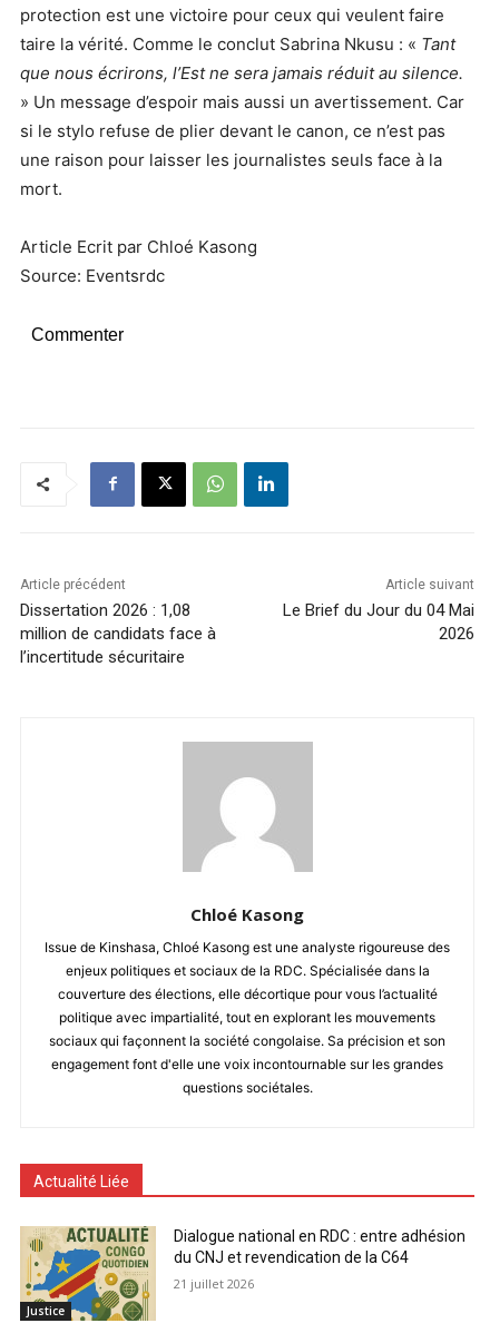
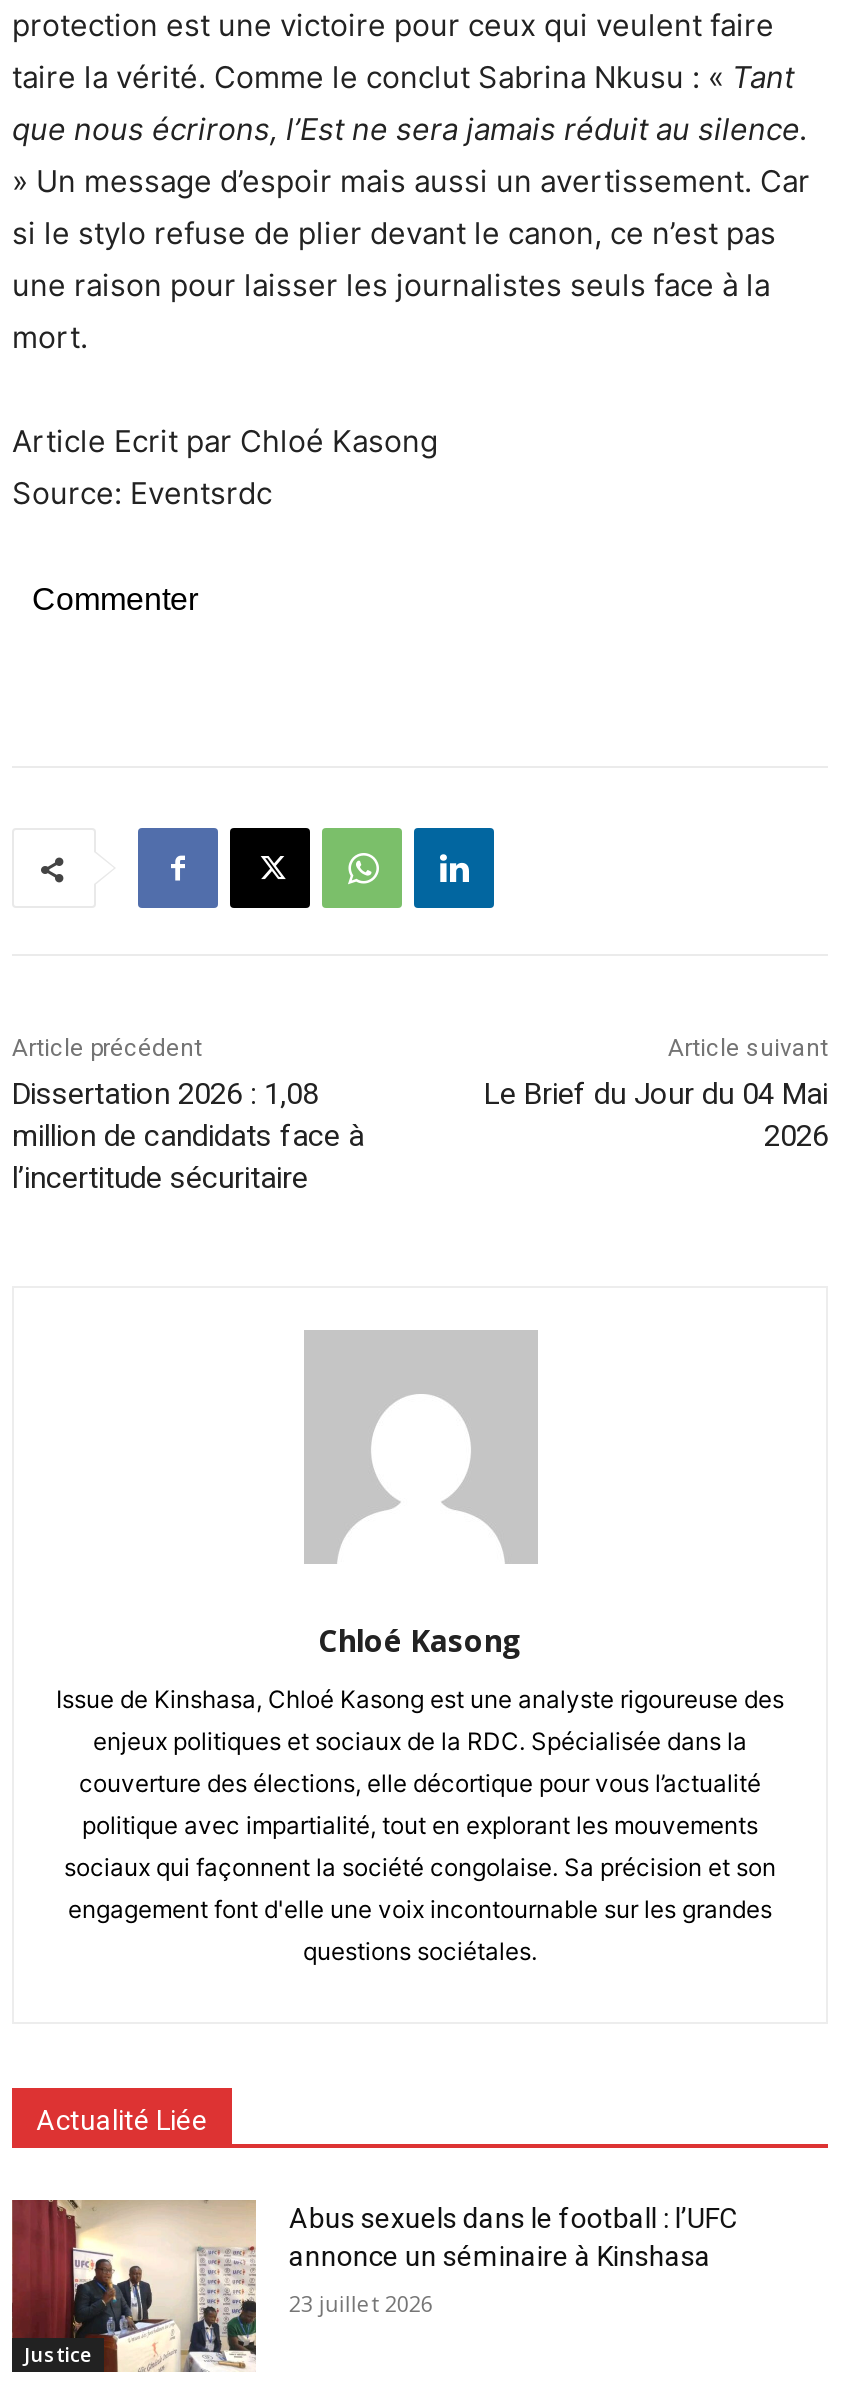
[19,1225,466,1322] [image] | Dialogue national en RDC : entre adhésion | du CNJ et revendication de la C64 -> [10,2198,737,2374] [image] | Abus sexuels dans le football : l’UFC | annonce un séminaire à Kinshasa
[174,1275,254,1291] 21 juillet 2026 -> [289,2289,433,2319] 23 juillet 2026

